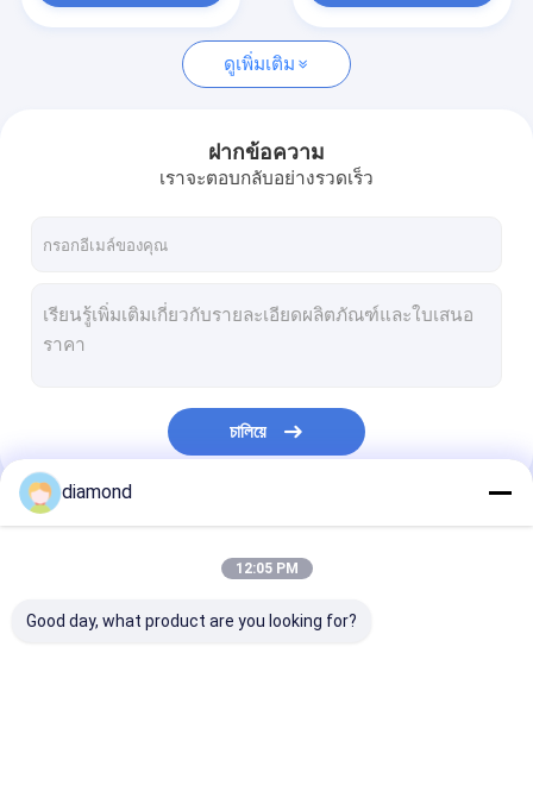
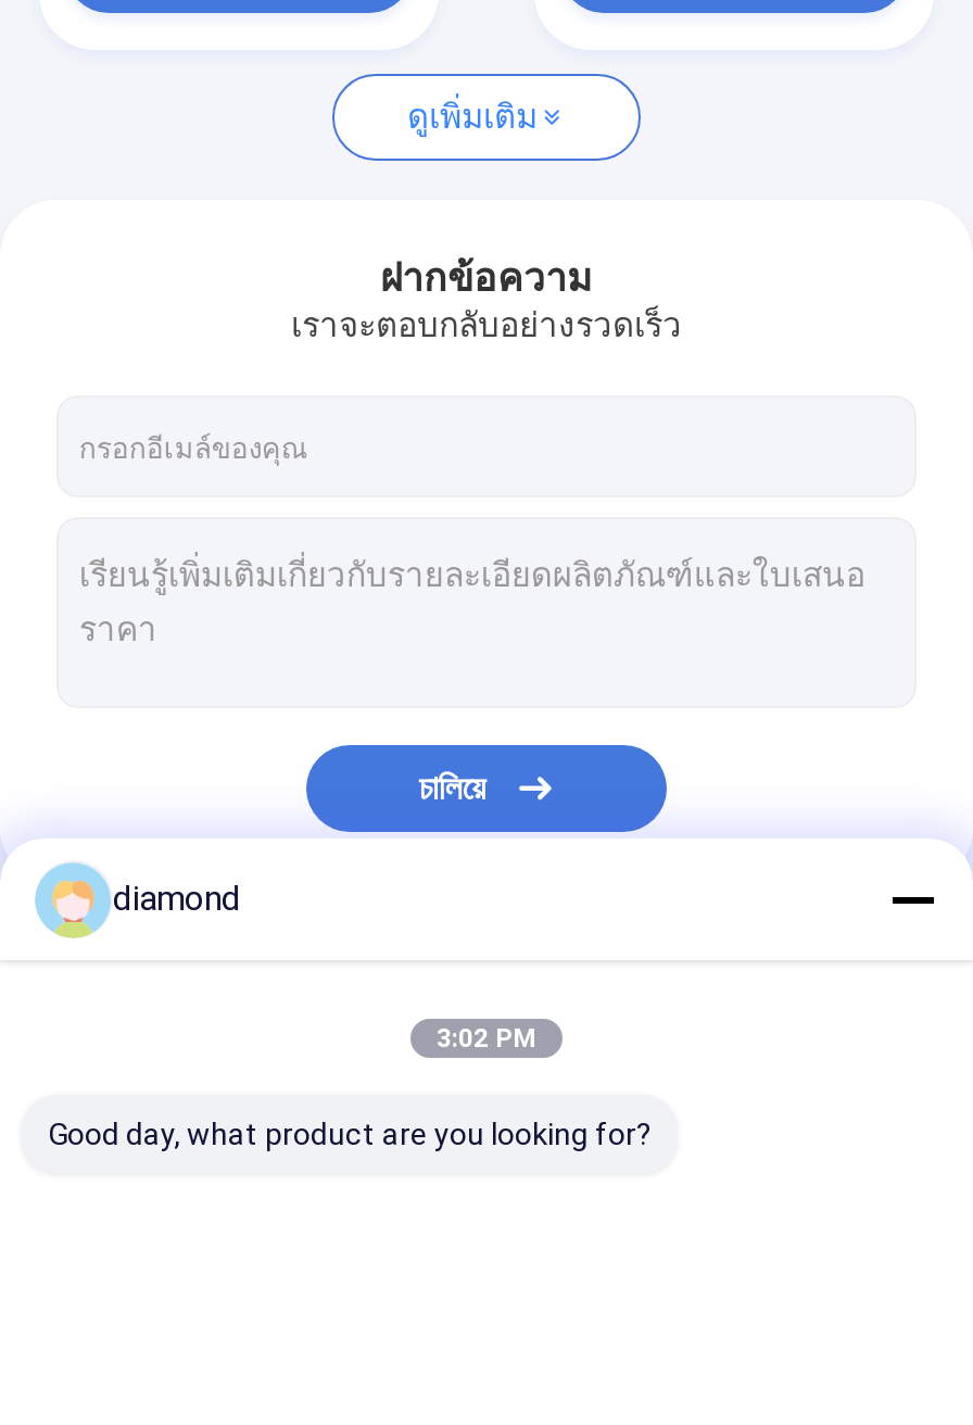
[235,560,298,577] 12:05 PM -> [437,1023,536,1054] 3:02 PM

